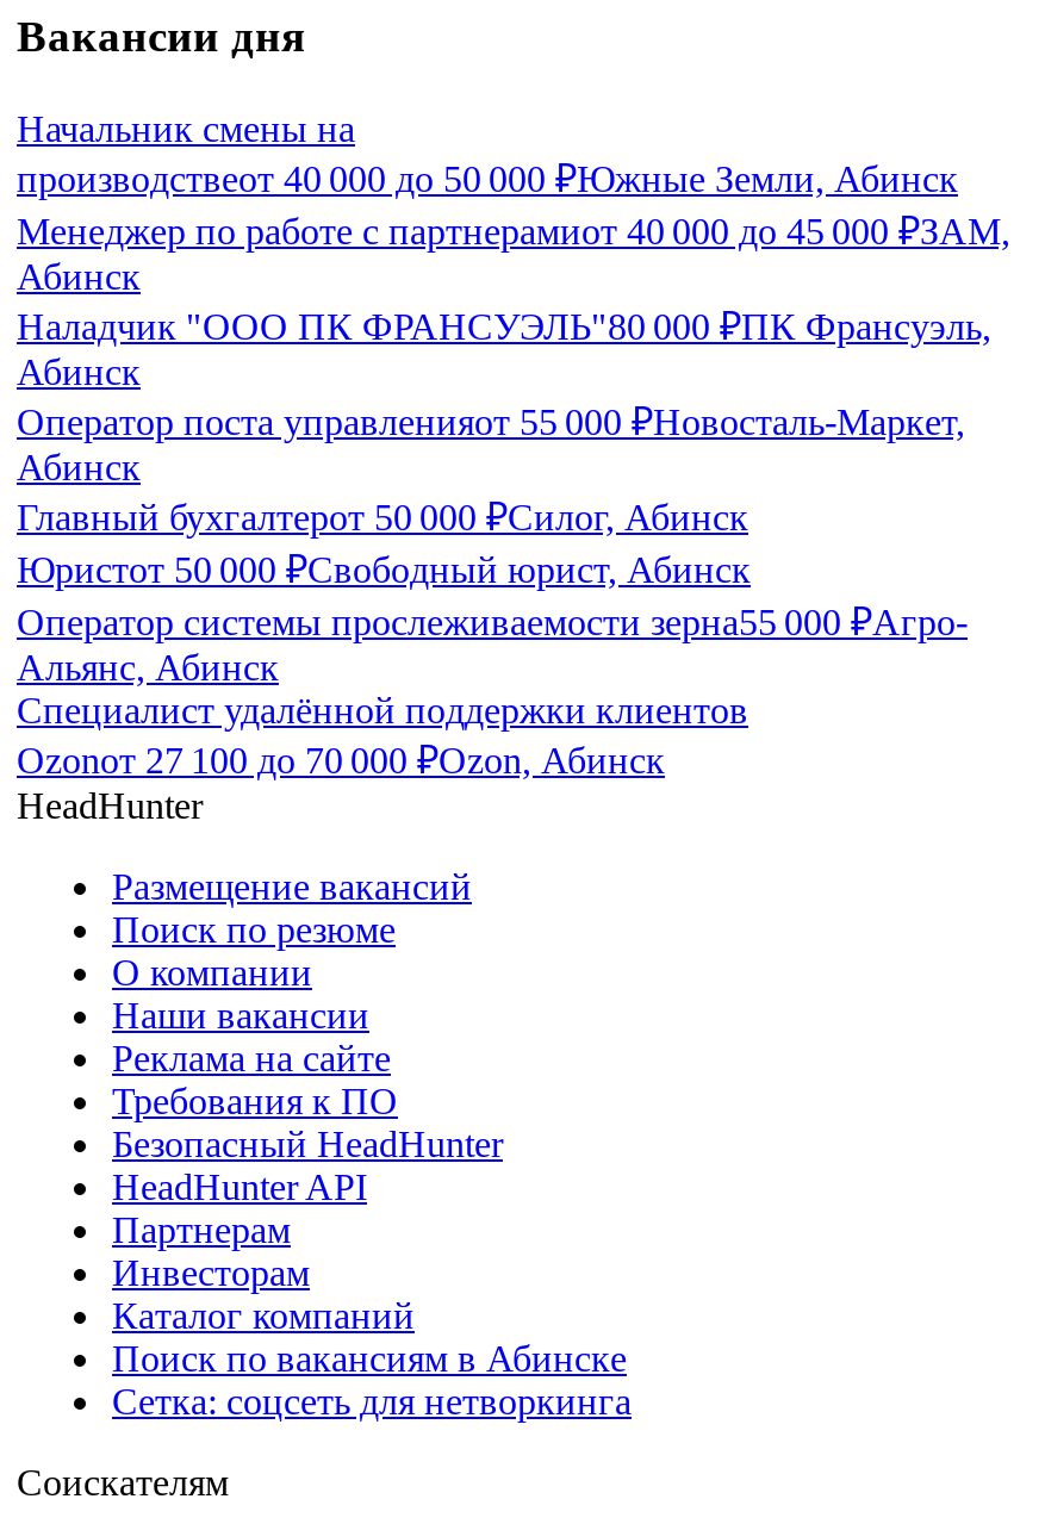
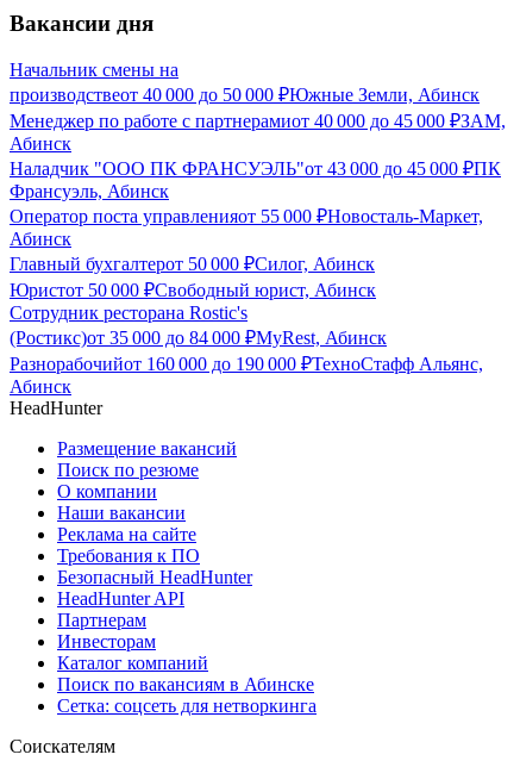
[17,306,991,392] Наладчик "ООО ПК ФРАНСУЭЛЬ"80 000 ₽ПК Франсуэль, | Абинск -> [10,159,501,201] Наладчик "ООО ПК ФРАНСУЭЛЬ"от 43 000 до 45 000 ₽ПК | Франсуэль, Абинск
[17,602,968,781] Оператор системы прослеживаемости зерна55 000 ₽Агро- | Альянс, Абинск | Специалист удалённой поддержки клиентов | Ozonот 27 100 до 70 000 ₽Ozon, Абинск -> [10,303,483,397] Сотрудник ресторана Rostic's | (Ростикс)от 35 000 до 84 000 ₽MyRest, Абинск | Разнорабочийот 160 000 до 190 000 ₽ТехноСтафф Альянс, | Абинск

